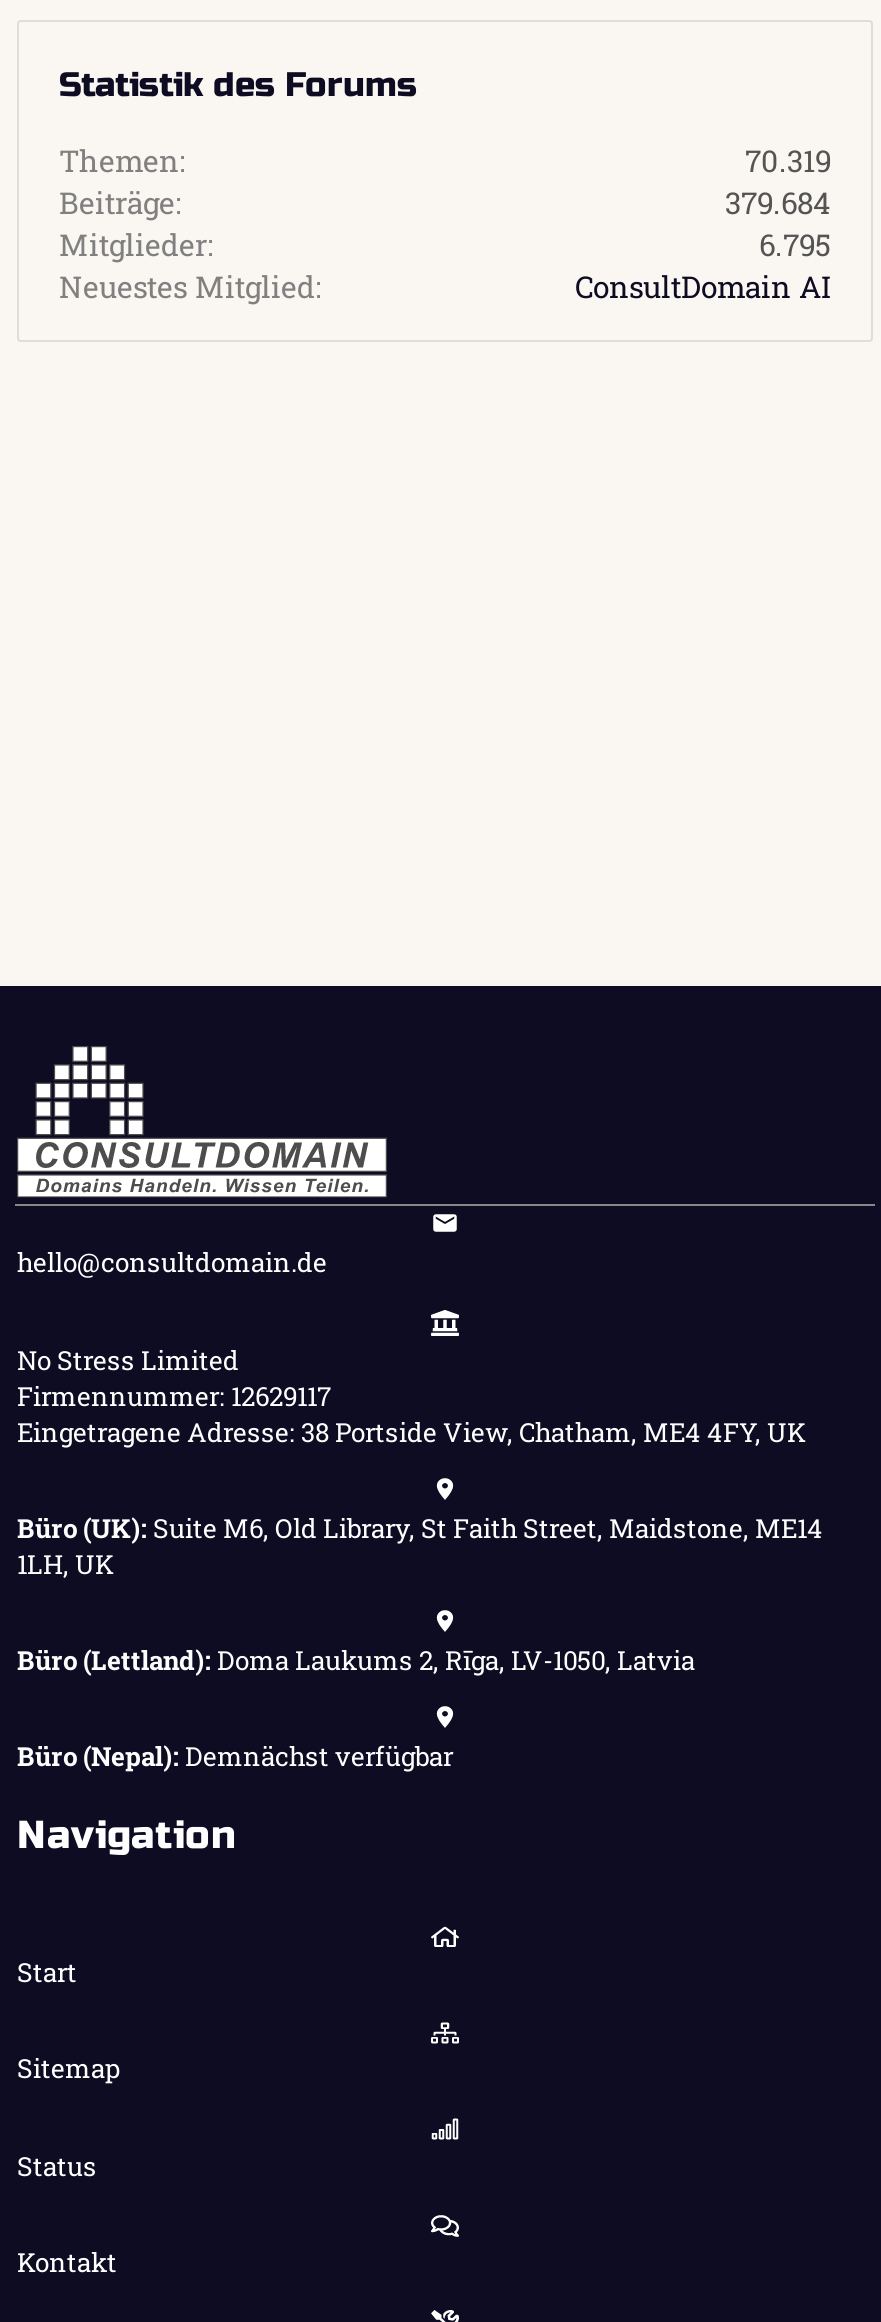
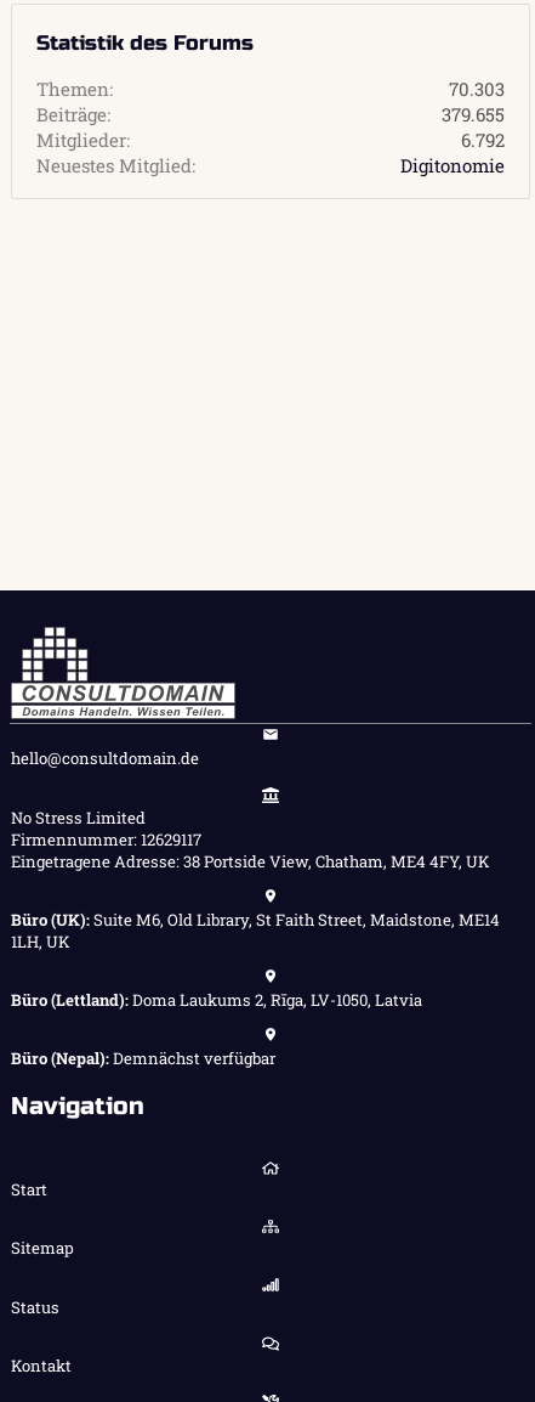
[745,141,831,181] 70.319 -> [449,77,505,101] 70.303
[725,183,831,223] 379.684 -> [442,102,505,127] 379.655
[759,225,831,265] 6.795 -> [461,128,505,152] 6.792
[575,267,831,307] ConsultDomain AI -> [400,153,505,178] Digitonomie

